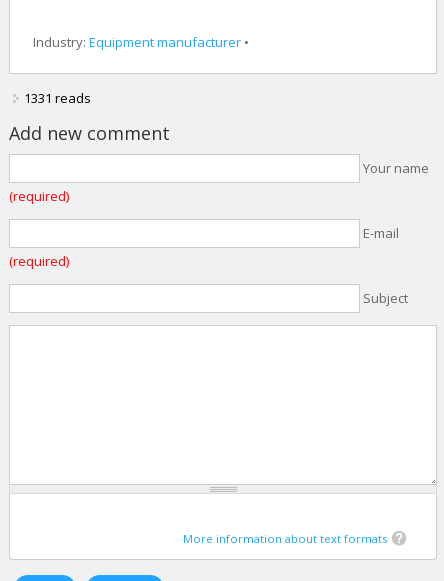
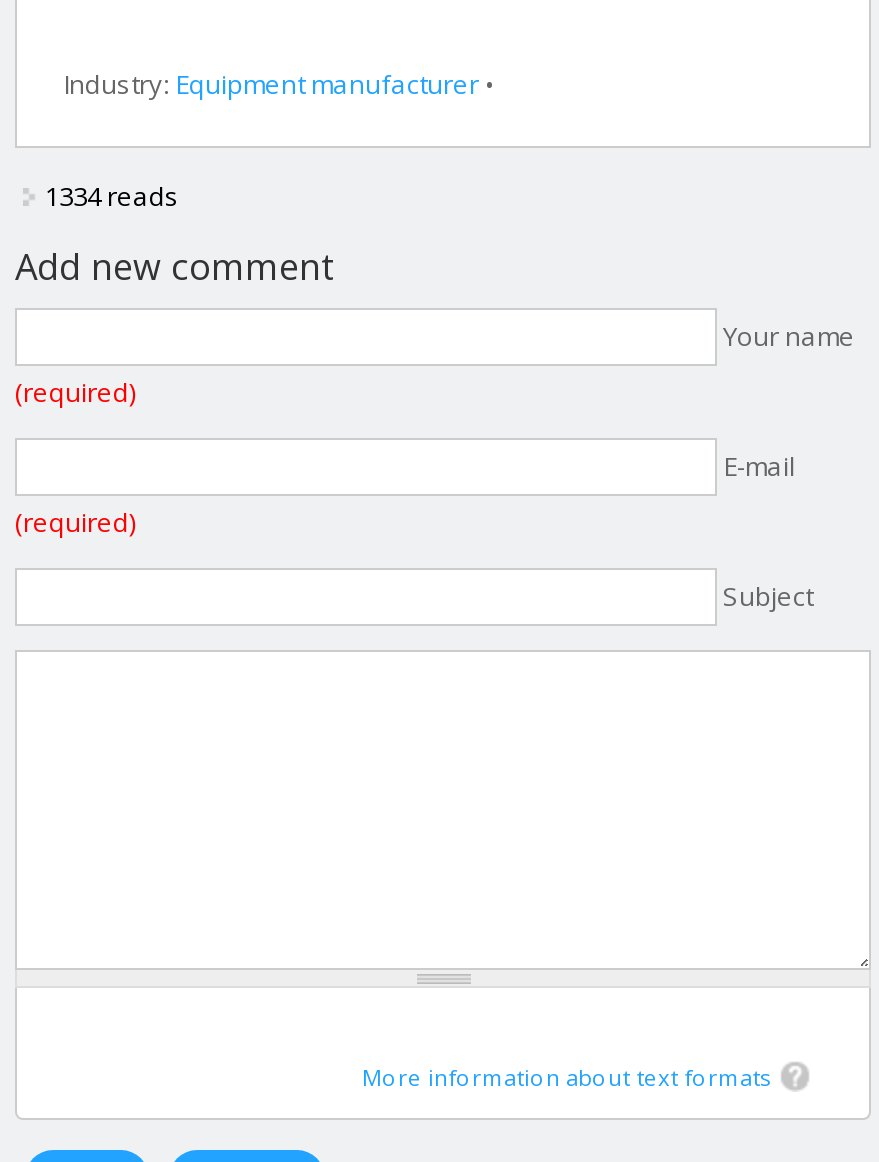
[24,89,91,107] 1331 reads -> [45,179,179,215] 1334 reads

